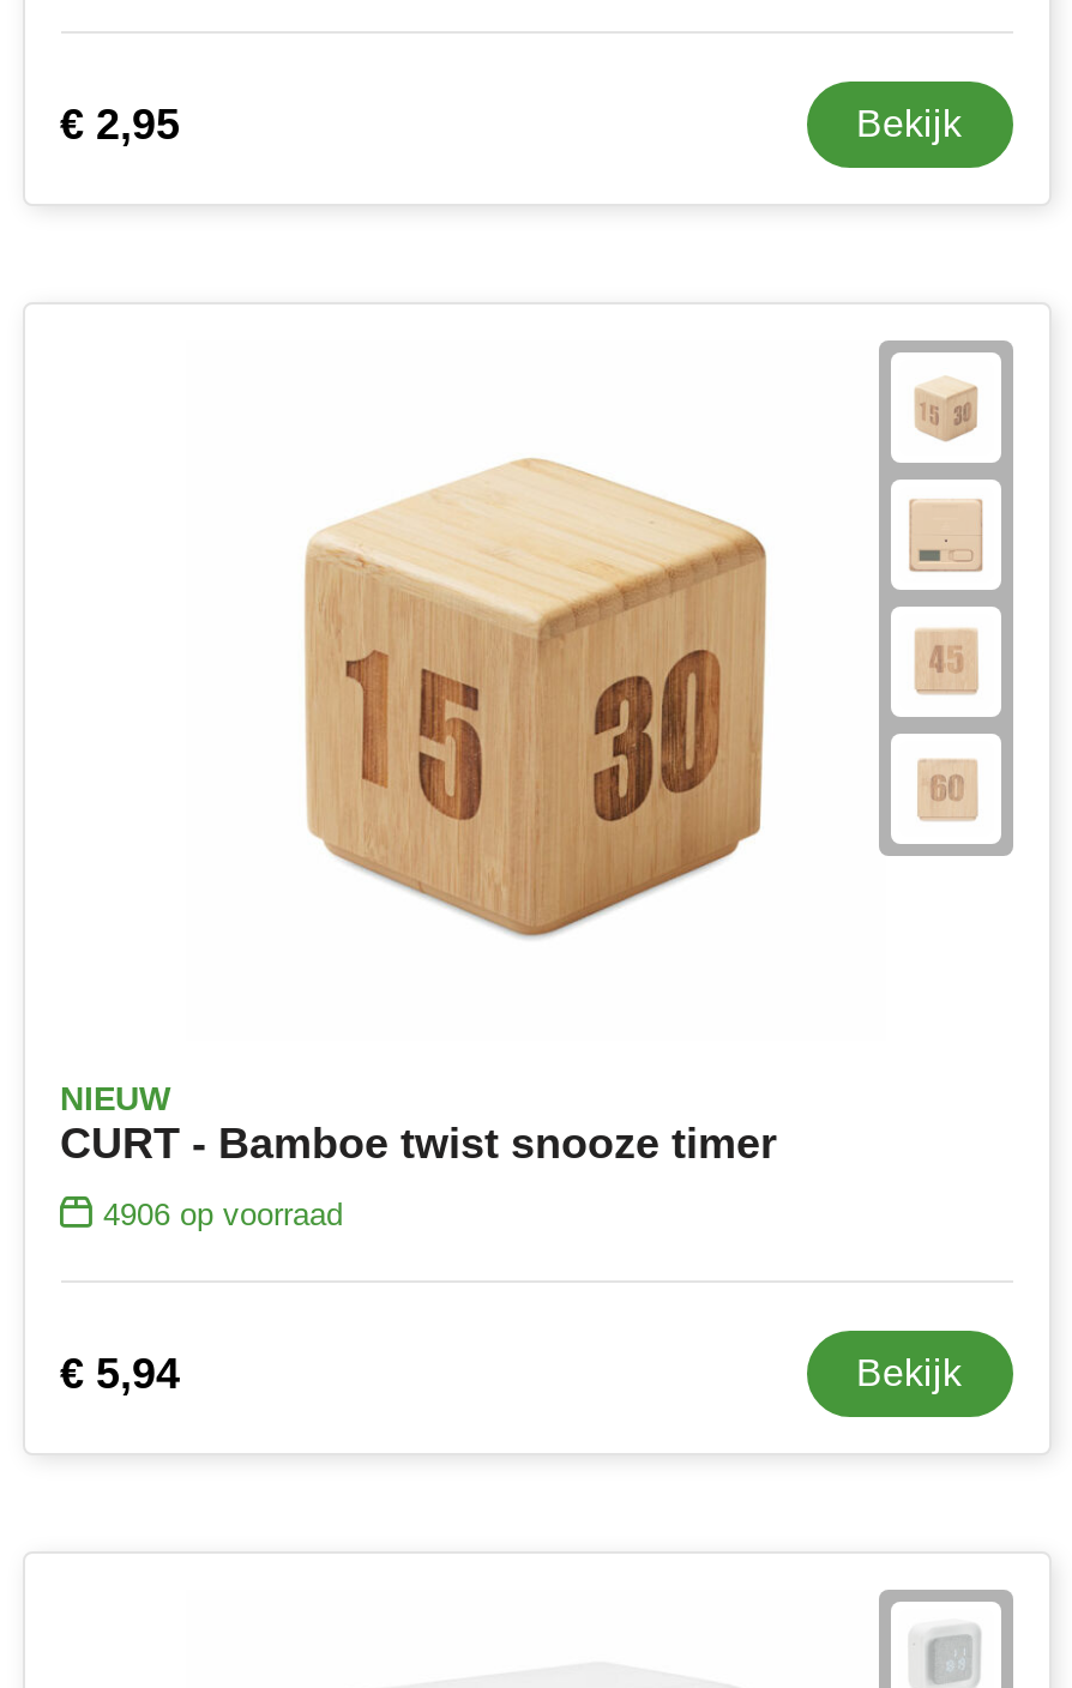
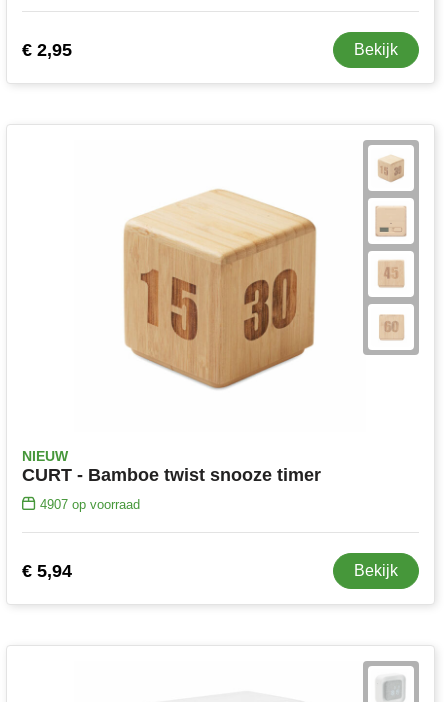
[103,1196,343,1232] 4906 op voorraad -> [39,497,139,512] 4907 op voorraad

